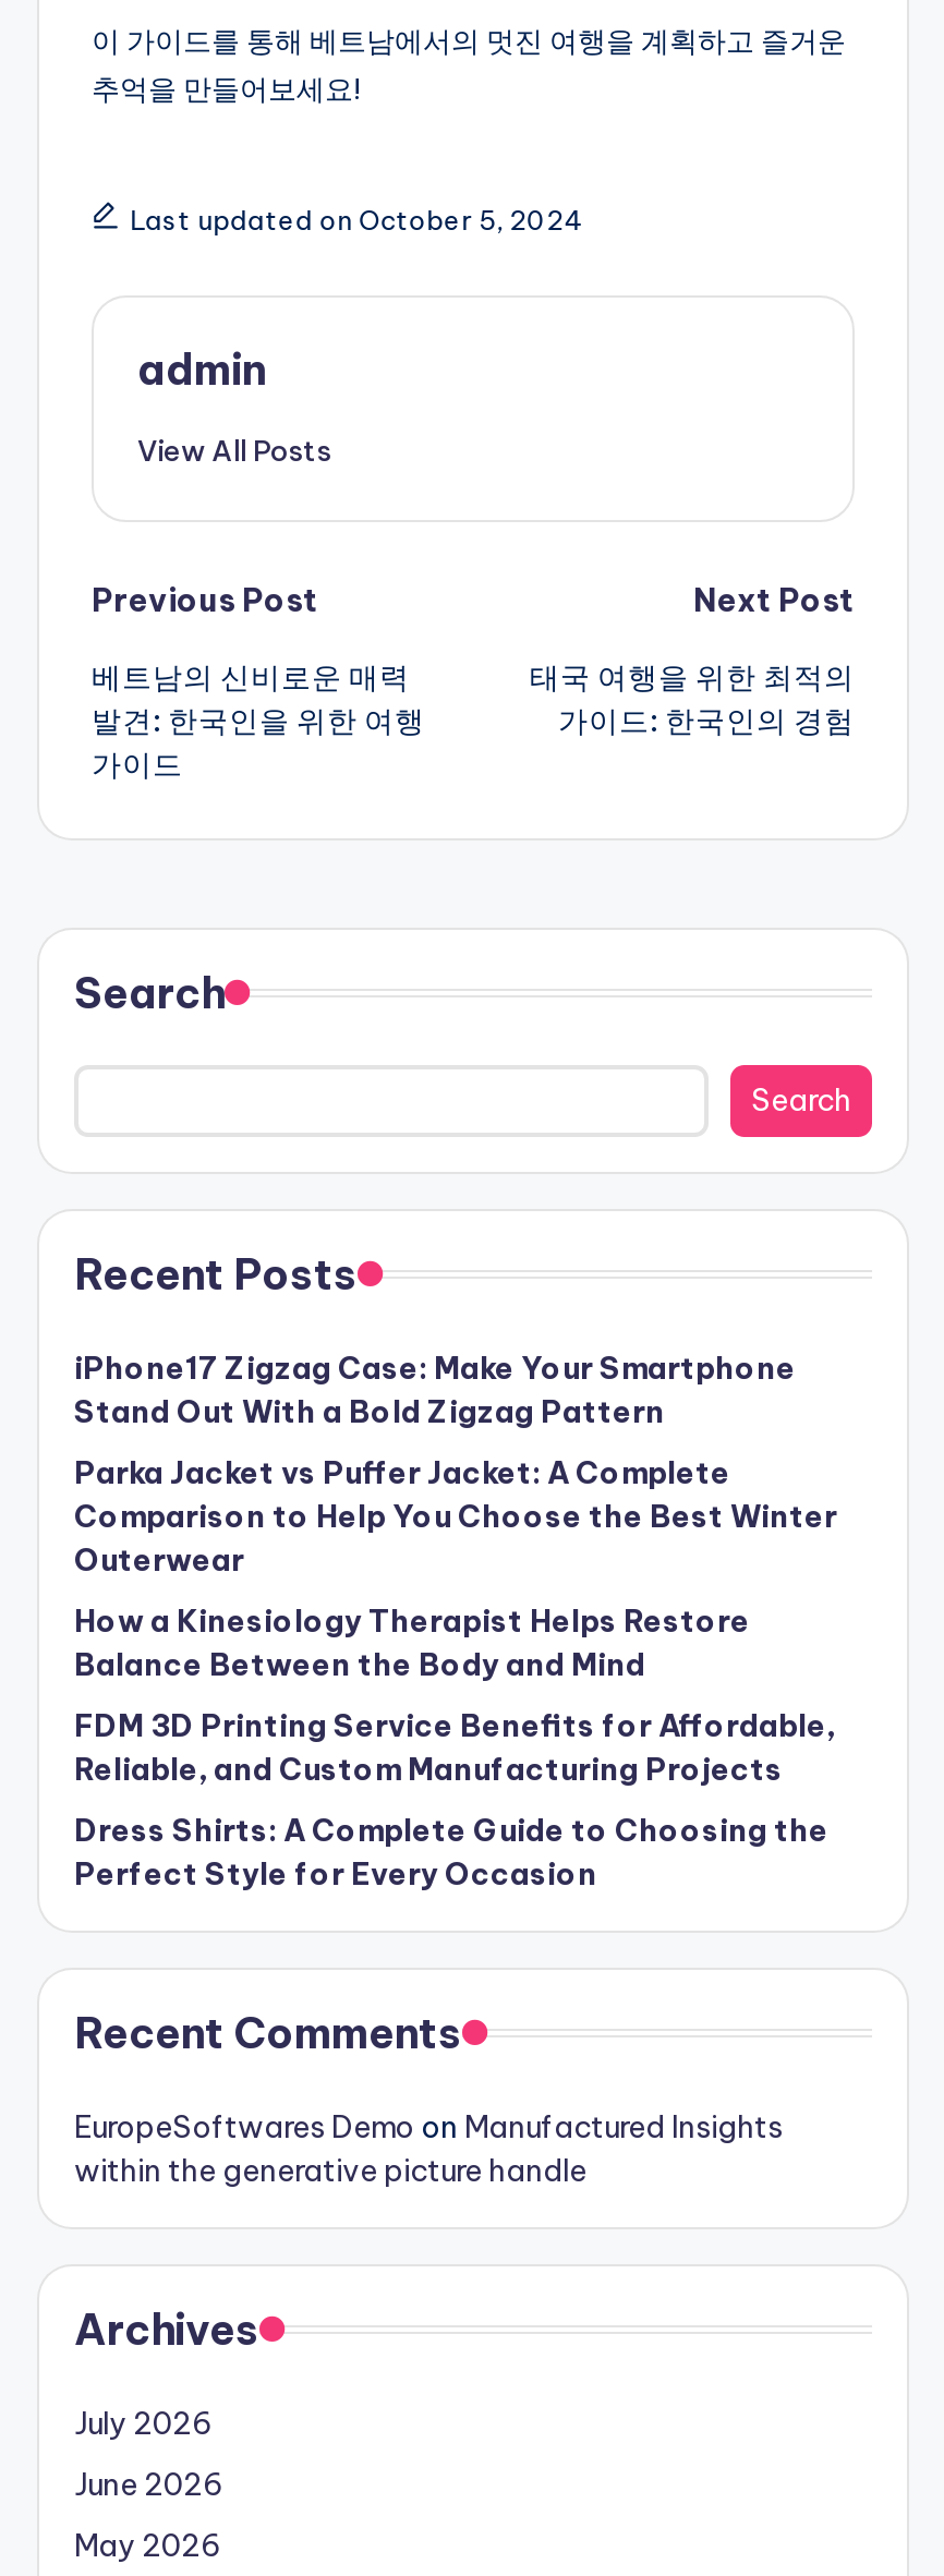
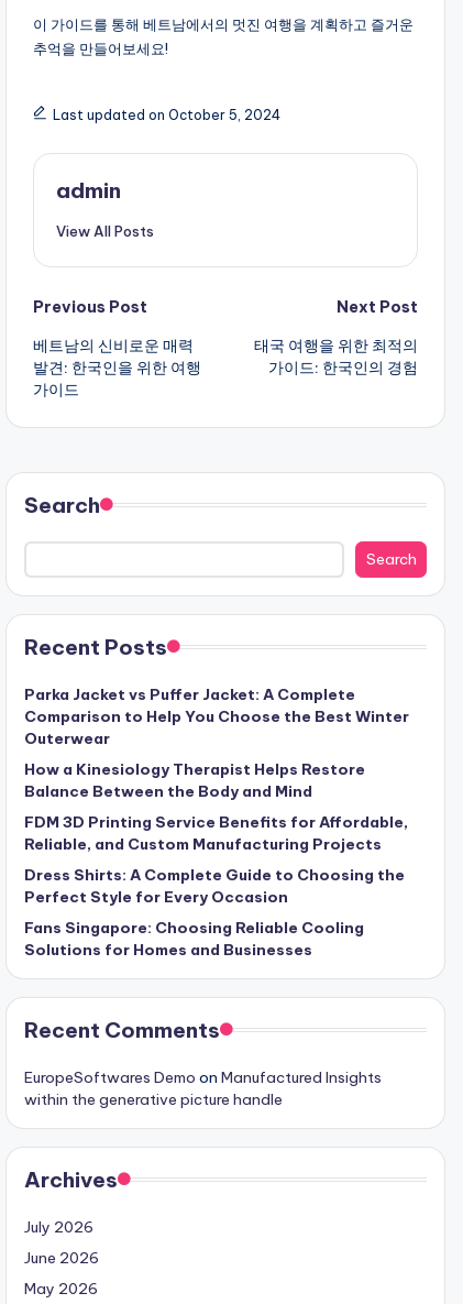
[74,1349,796,1432] iPhone17 Zigzag Case: Make Your Smartphone | Stand Out With a Bold Zigzag Pattern -> none
moved [74,1454,837,1894] -> [24,685,409,907]: Parka Jacket vs Puffer Jacket: A Complete | Comparison to Help You Choose the Best Winter | Outerwear | ... | Dress Shirts: A Complete Guide to Choosing the | Perfect Style for Every Occasion
none -> [24,918,364,960] Fans Singapore: Choosing Reliable Cooling | Solutions for Homes and Businesses

